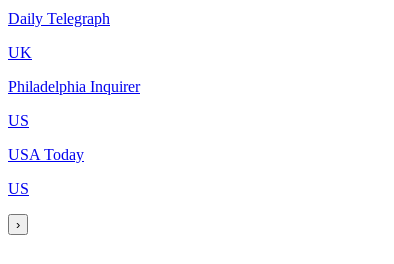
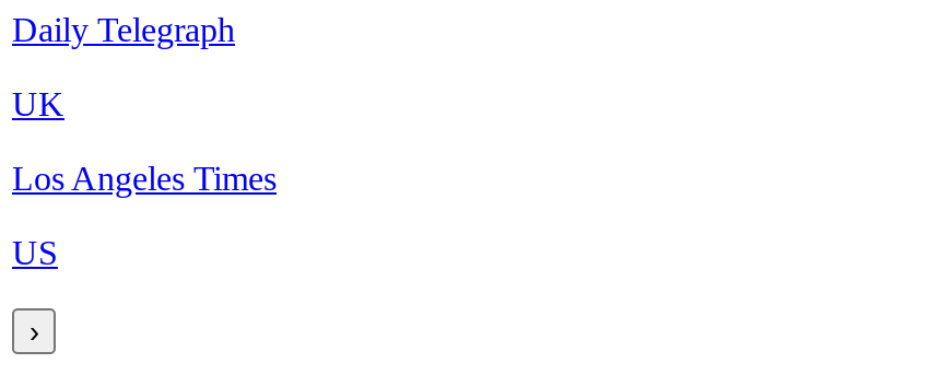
[8,78,140,163] Philadelphia Inquirer | US | USA Today -> [12,159,277,196] Los Angeles Times

